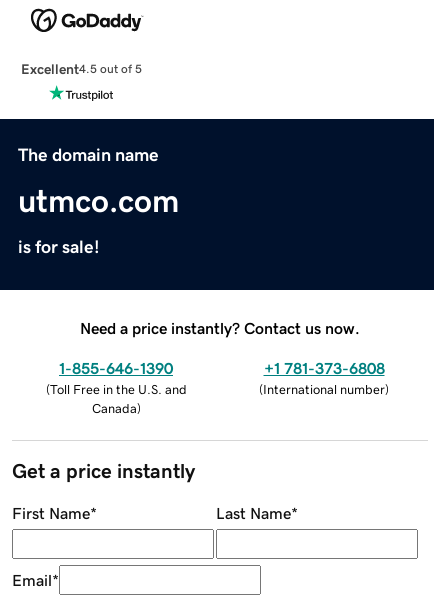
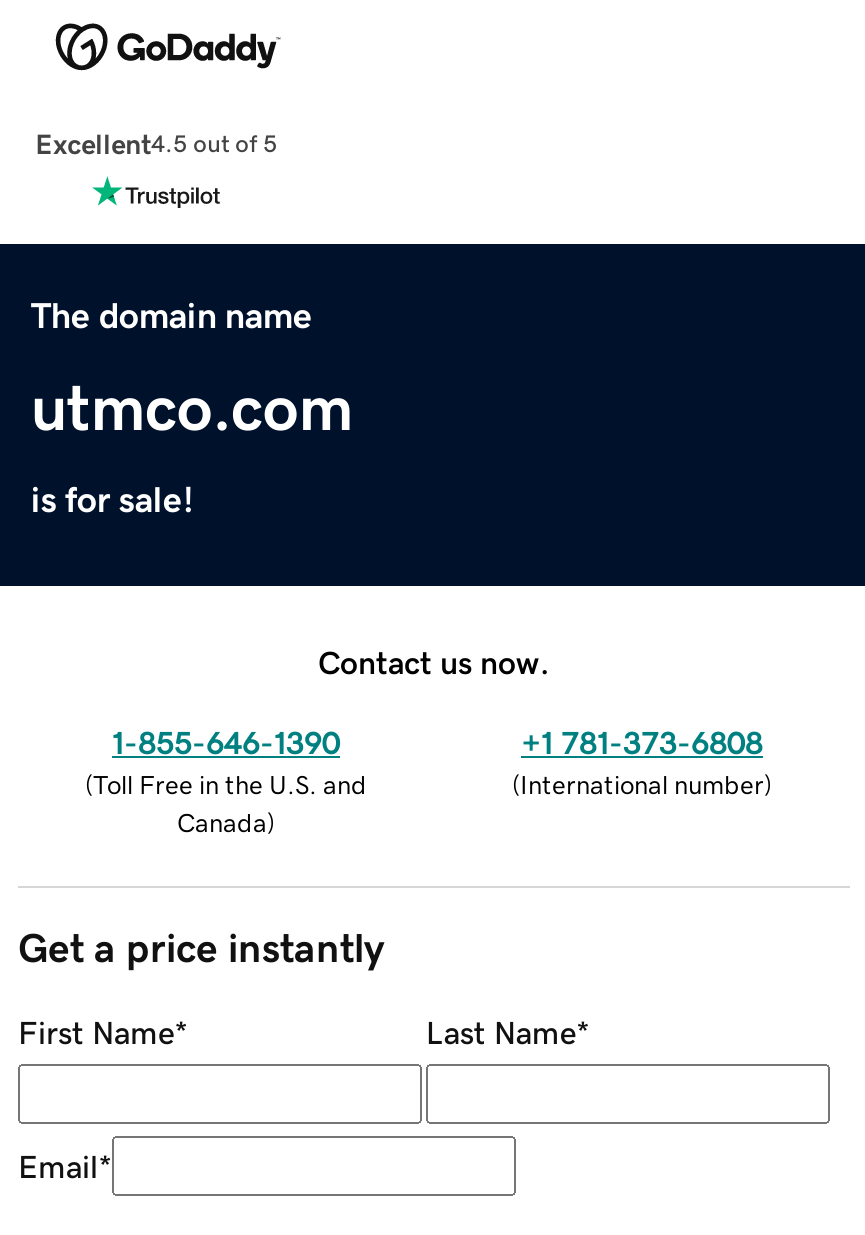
[80,320,360,336] Need a price instantly? Contact us now. -> [318,645,550,677] Contact us now.

